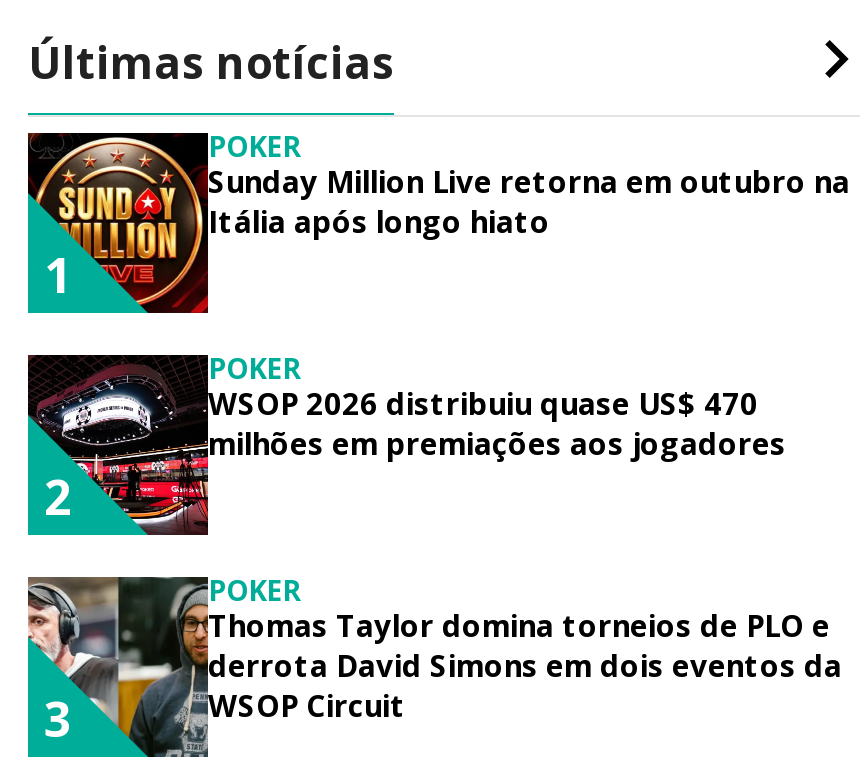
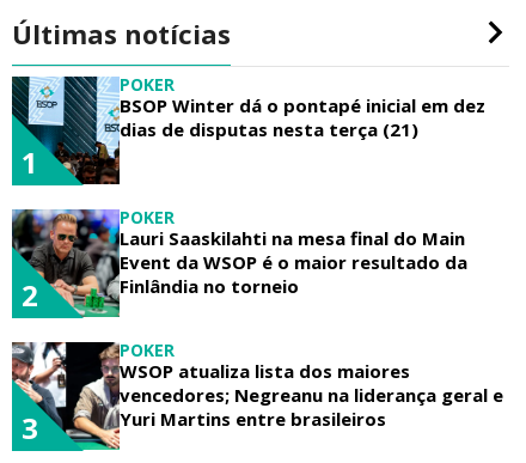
[28,131,850,315] [image] | Sunday Million Live retorna em outubro na | Itália após longo hiato -> [12,75,485,185] [image] | BSOP Winter dá o pontapé inicial em dez | dias de disputas nesta terça (21)
[26,353,786,537] [image] | WSOP 2026 distribuiu quase US$ 470 | milhões em premiações aos jogadores -> [11,208,467,318] [image] | Lauri Saaskilahti na mesa final do Main | Event da WSOP é o maior resultado da | Finlândia no torneio
[28,575,842,759] [image] | Thomas Taylor domina torneios de PLO e | derrota David Simons em dois eventos da | WSOP Circuit -> [12,341,503,451] [image] | WSOP atualiza lista dos maiores | vencedores; Negreanu na liderança geral e | Yuri Martins entre brasileiros

